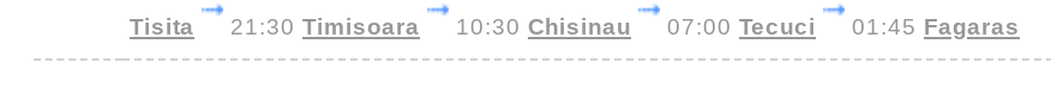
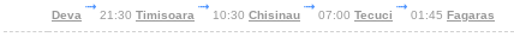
[130,13,194,39] Tisita -> [52,8,82,22] Deva

